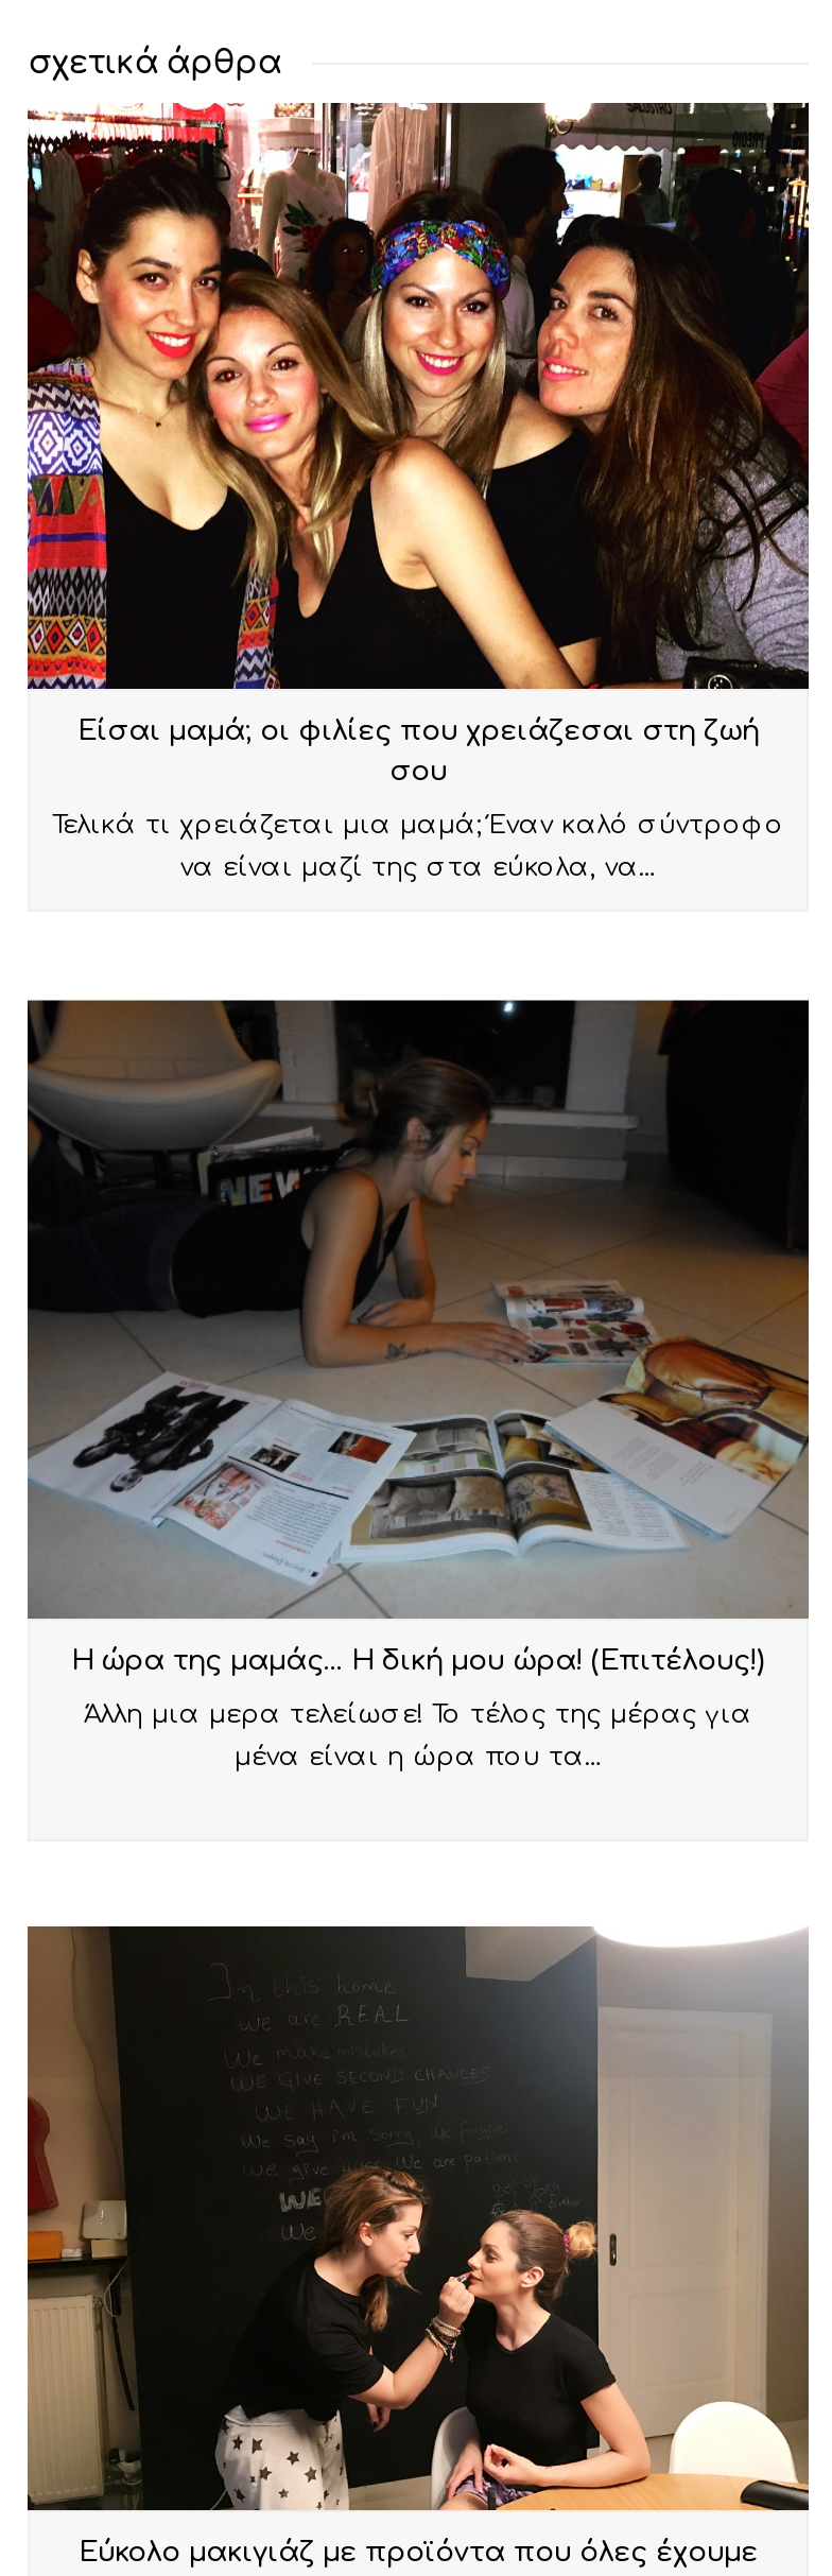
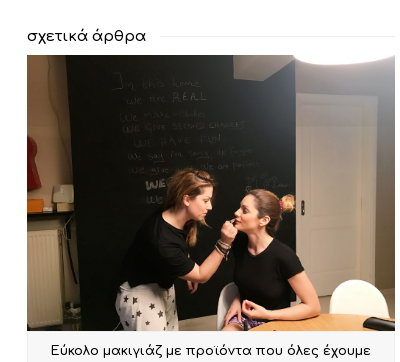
[25,101,811,881] [image] | Είσαι μαμά; οι φιλίες που χρειάζεσαι στη ζωή | σου | Τελικά τι χρειάζεται μια μαμά; Έναν καλό σύντροφο | να είναι μαζί της στα εύκολα, να… -> none
[25,999,811,1771] [image] | Η ώρα της μαμάς… Η δική μου ώρα! (Επιτέλους!) | Άλλη μια μερα τελείωσε! Το τέλος της μέρας για | μένα είναι η ώρα που τα… -> none

